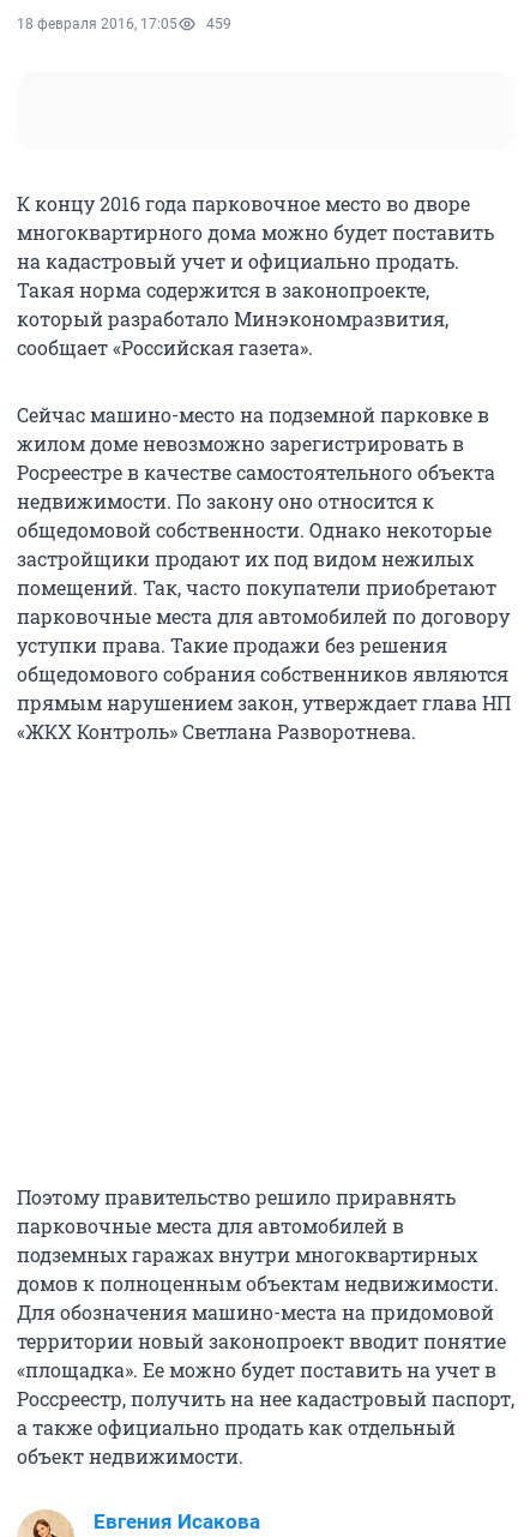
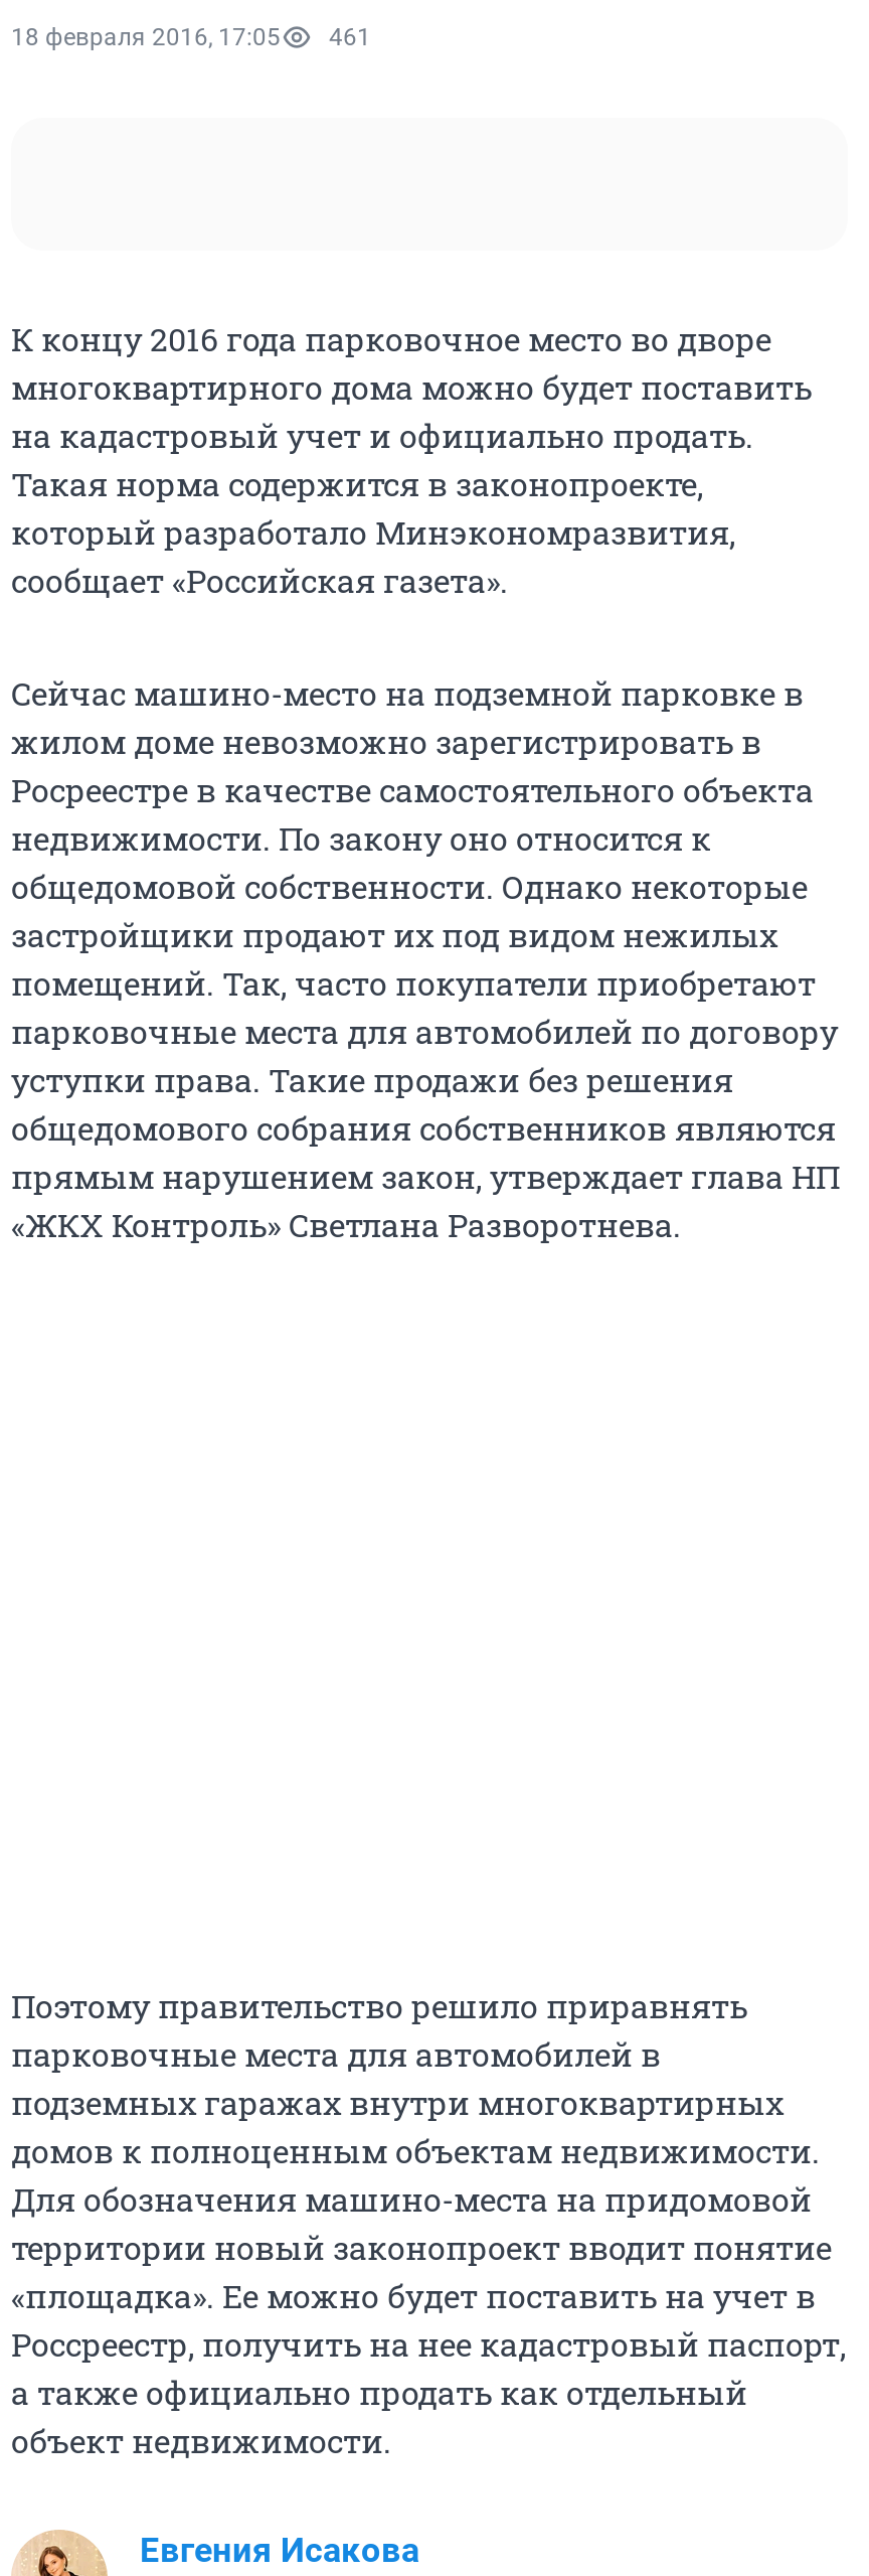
[17,16,231,33] 18 февраля 2016, 17:05 459 -> [11,23,371,52] 18 февраля 2016, 17:05 461

